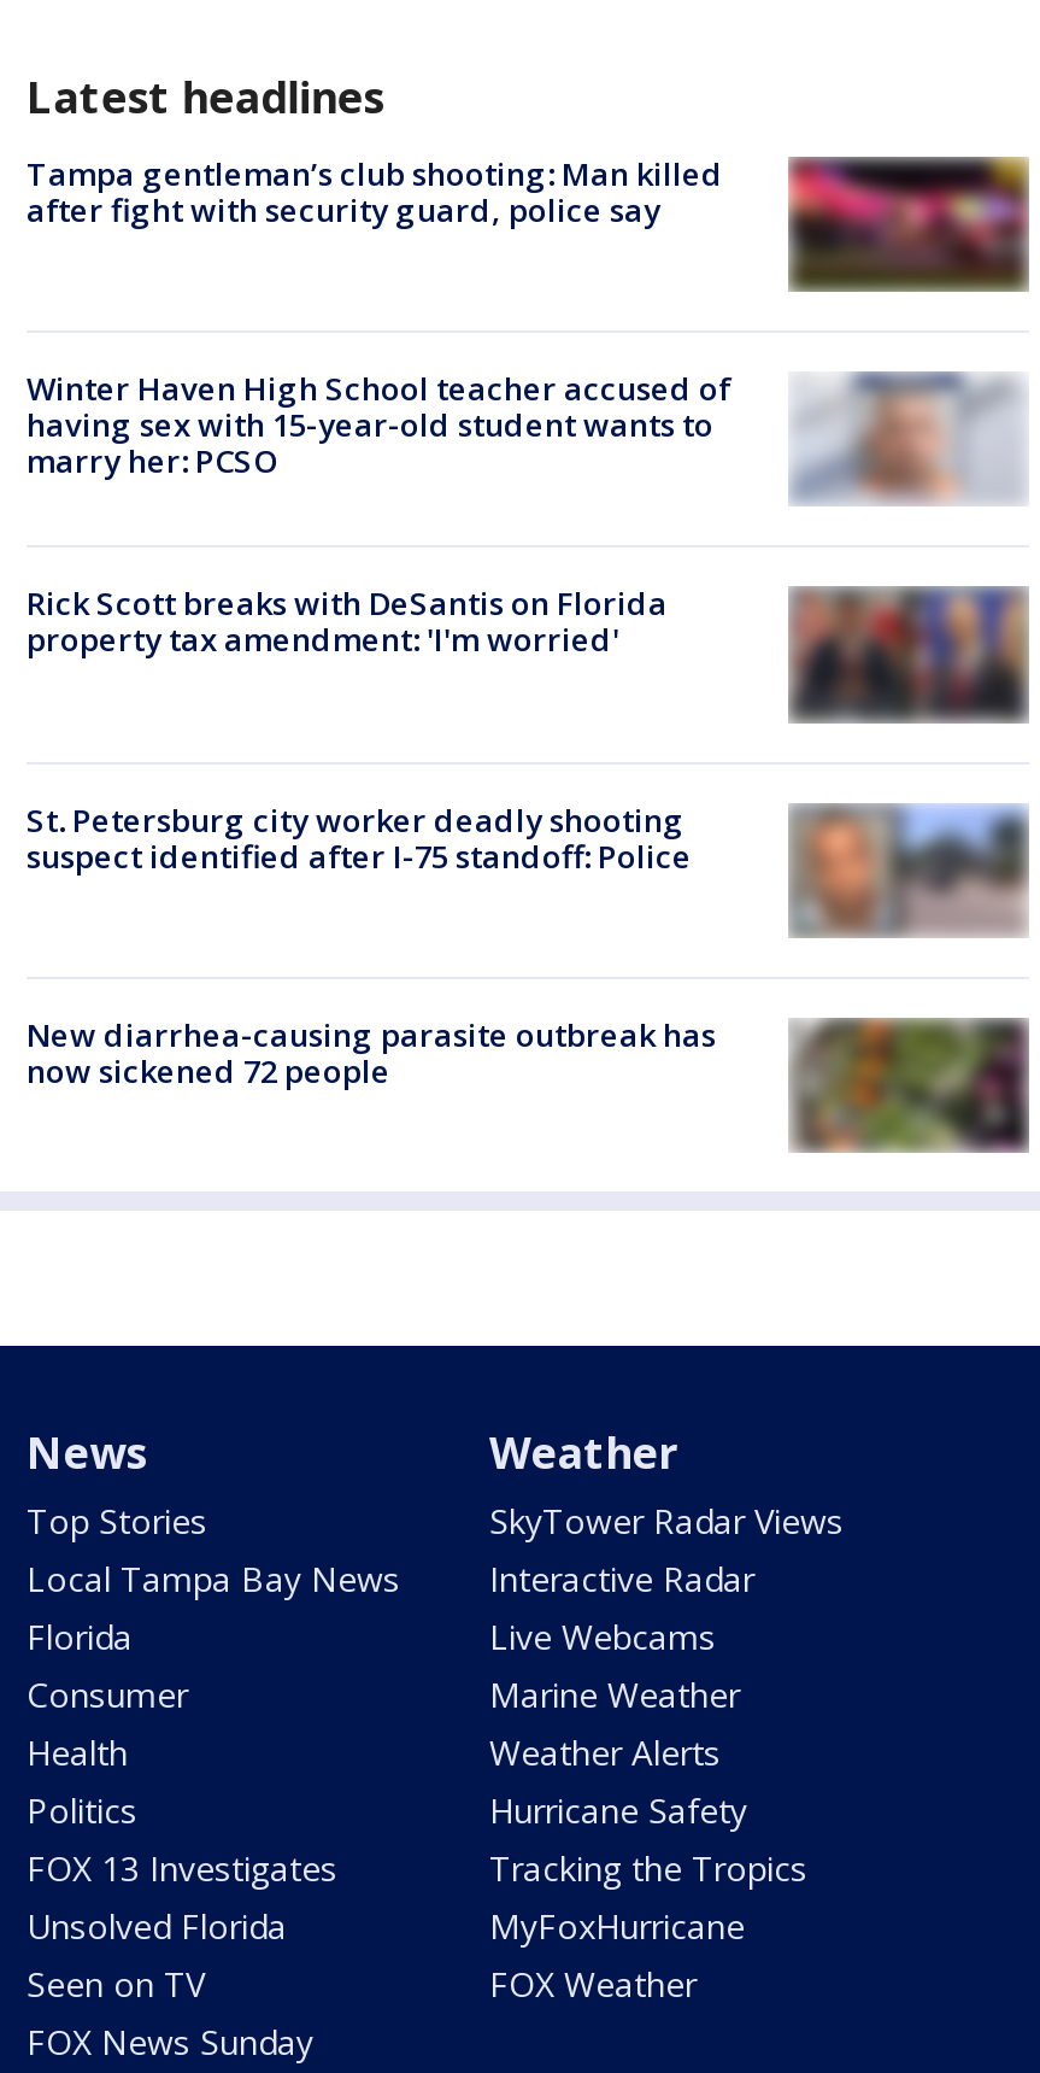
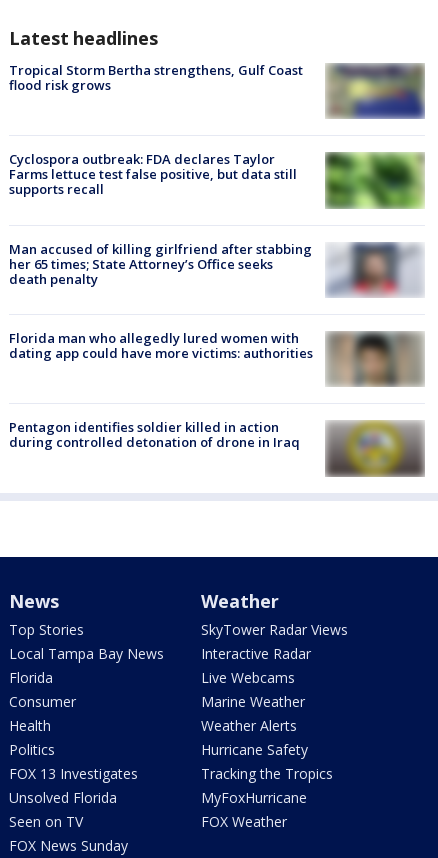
[27,152,1029,292] [image] | Tampa gentleman’s club shooting: Man killed | after fight with security guard, police say -> [9,61,425,119] [image] | Tropical Storm Bertha strengthens, Gulf Coast | flood risk grows
[27,368,1027,506] [image] | Winter Haven High School teacher accused of | having sex with 15-year-old student wants to | marry her: PCSO -> [9,150,425,209] [image] | Cyclospora outbreak: FDA declares Taylor | Farms lettuce test false positive, but data still | supports recall
[27,583,668,663] Rick Scott breaks with DeSantis on Florida | property tax amendment: 'I'm worried' -> [9,240,312,288] Man accused of killing girlfriend after stabbing | her 65 times; State Attorney’s Office seeks | death penalty
[788,584,1029,724] [image] -> [326,241,424,297] [image]
[27,798,692,878] St. Petersburg city worker deadly shooting | suspect identified after I-75 standoff: Police -> [9,329,313,362] Florida man who allegedly lured women with | dating app could have more victims: authorities
[793,803,1027,933] [image] -> [328,331,423,386] [image]
[27,1013,1027,1153] [image] | New diarrhea-causing parasite outbreak has | now sickened 72 people -> [9,418,423,477] [image] | Pentagon identifies soldier killed in action | during controlled detonation of drone in Iraq

